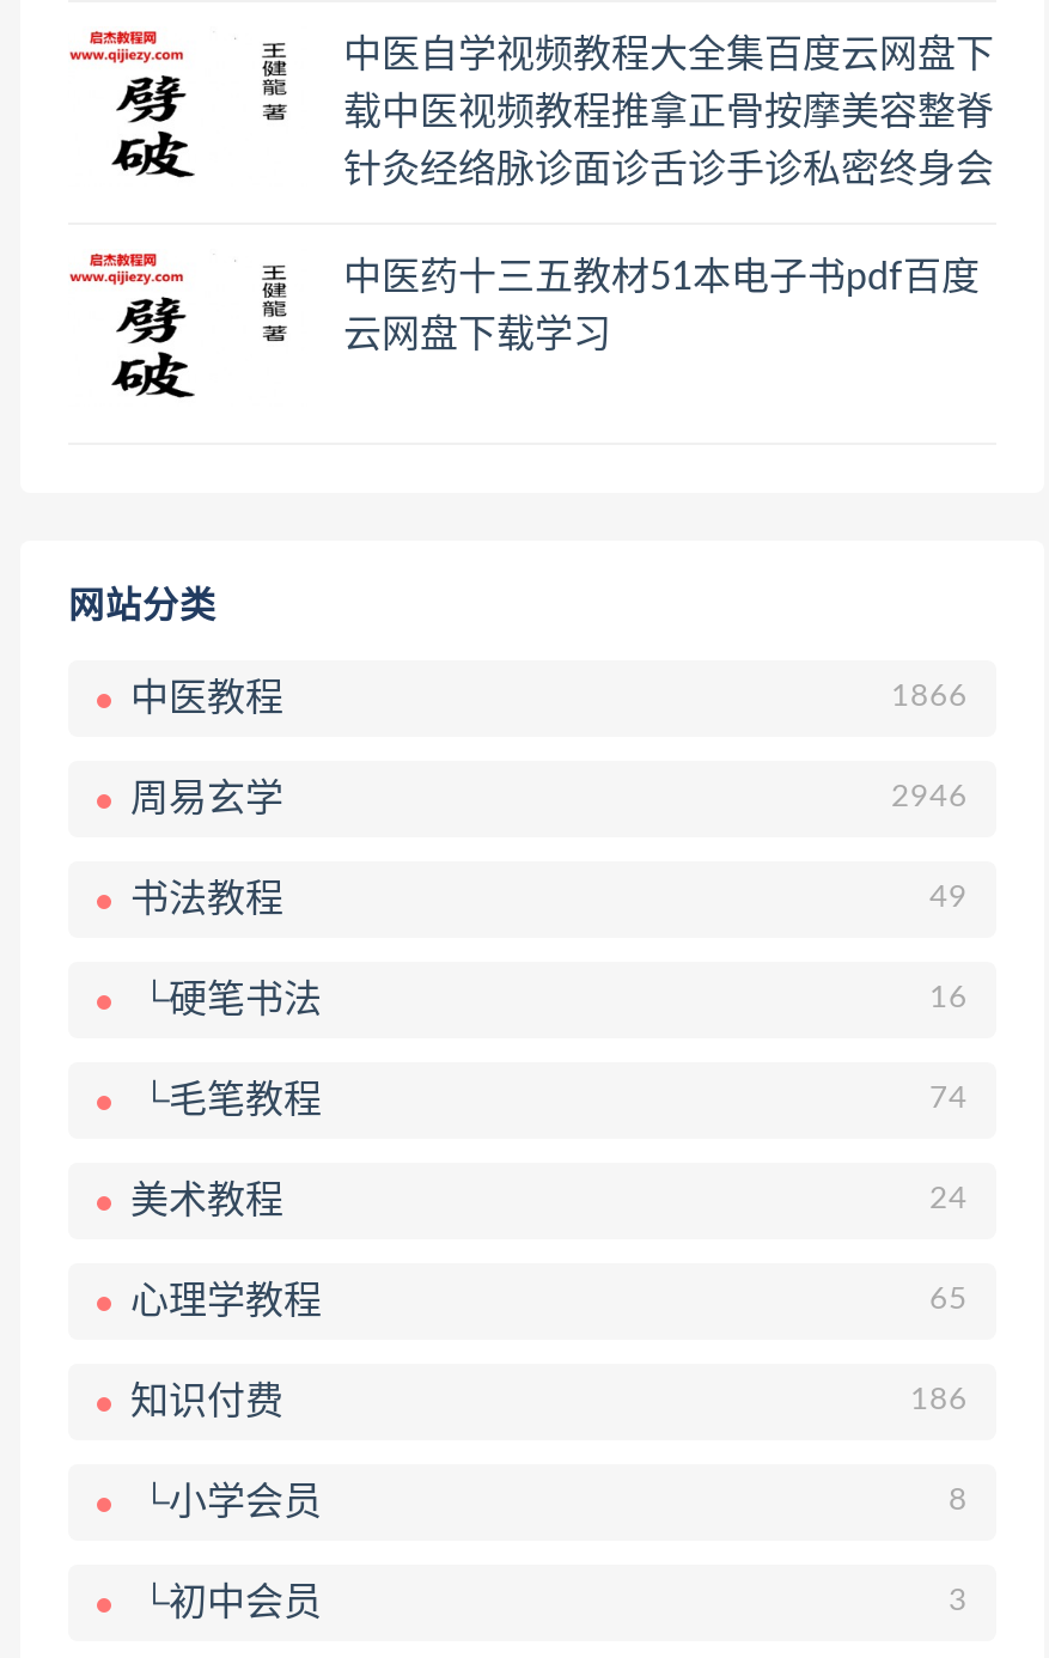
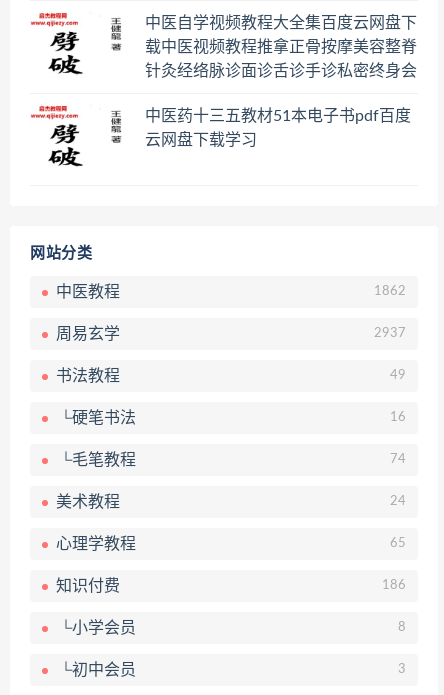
[891,682,968,713] 1866 -> [374,285,406,298] 1862
[891,783,968,814] 2946 -> [374,327,406,340] 2937

